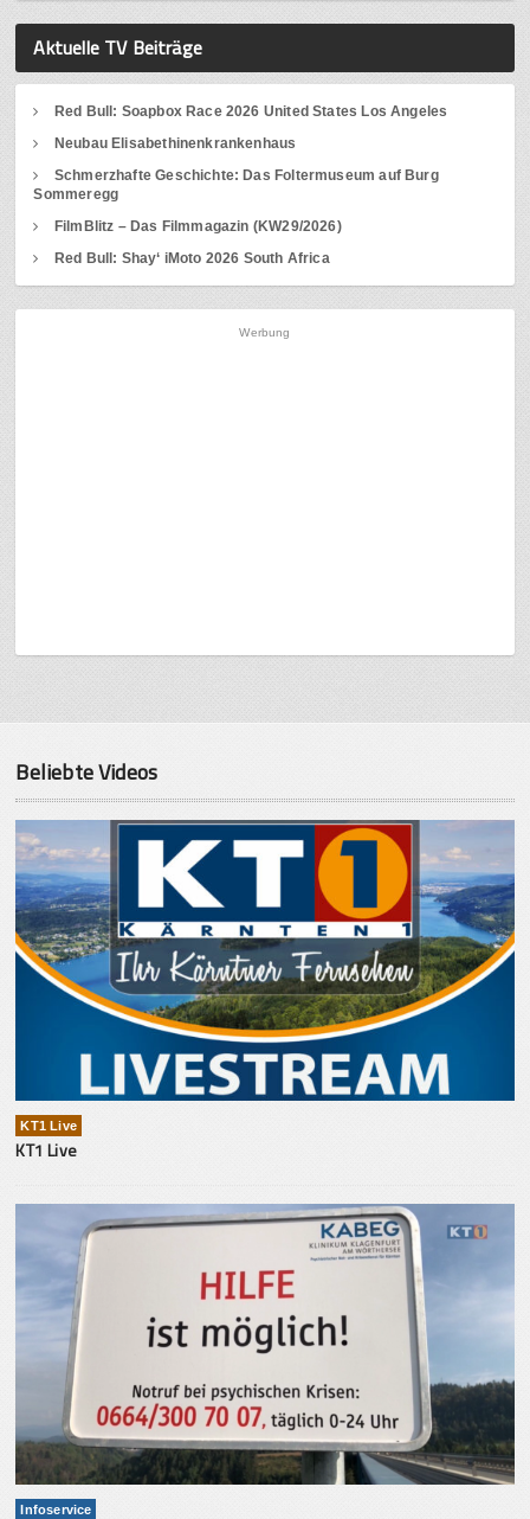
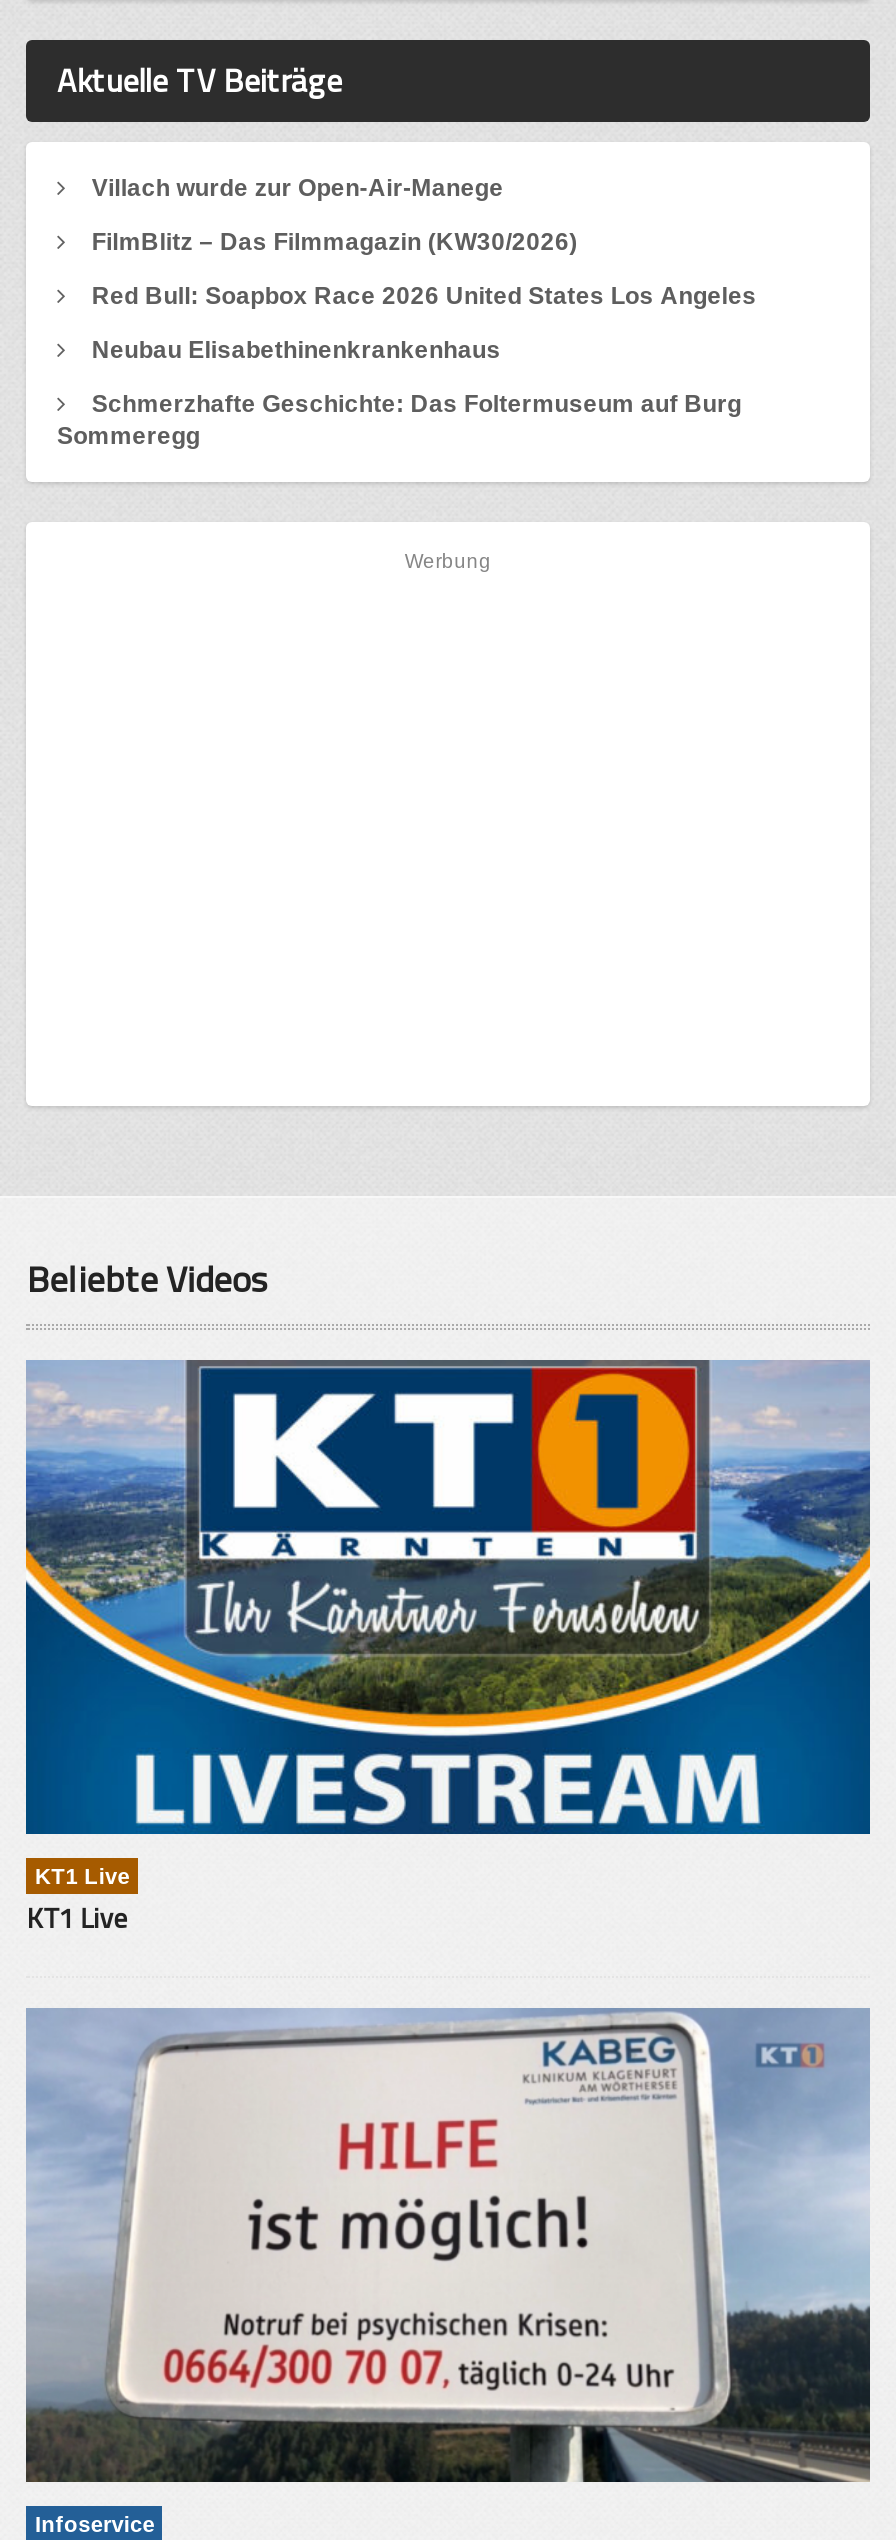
none -> [92,174,578,256] Villach wurde zur Open-Air-Manege | FilmBlitz – Das Filmmagazin (KW30/2026)
moved [34,103,448,203] -> [57,282,757,450]: Red Bull: Soapbox Race 2026 United States Los Angeles | Neubau Elisabethinenkrankenhaus | Schmerzhafte Geschichte: Das Foltermuseum auf Burg | Sommeregg
[54,218,342,267] FilmBlitz – Das Filmmagazin (KW29/2026) | Red Bull: Shay‘ iMoto 2026 South Africa -> none

